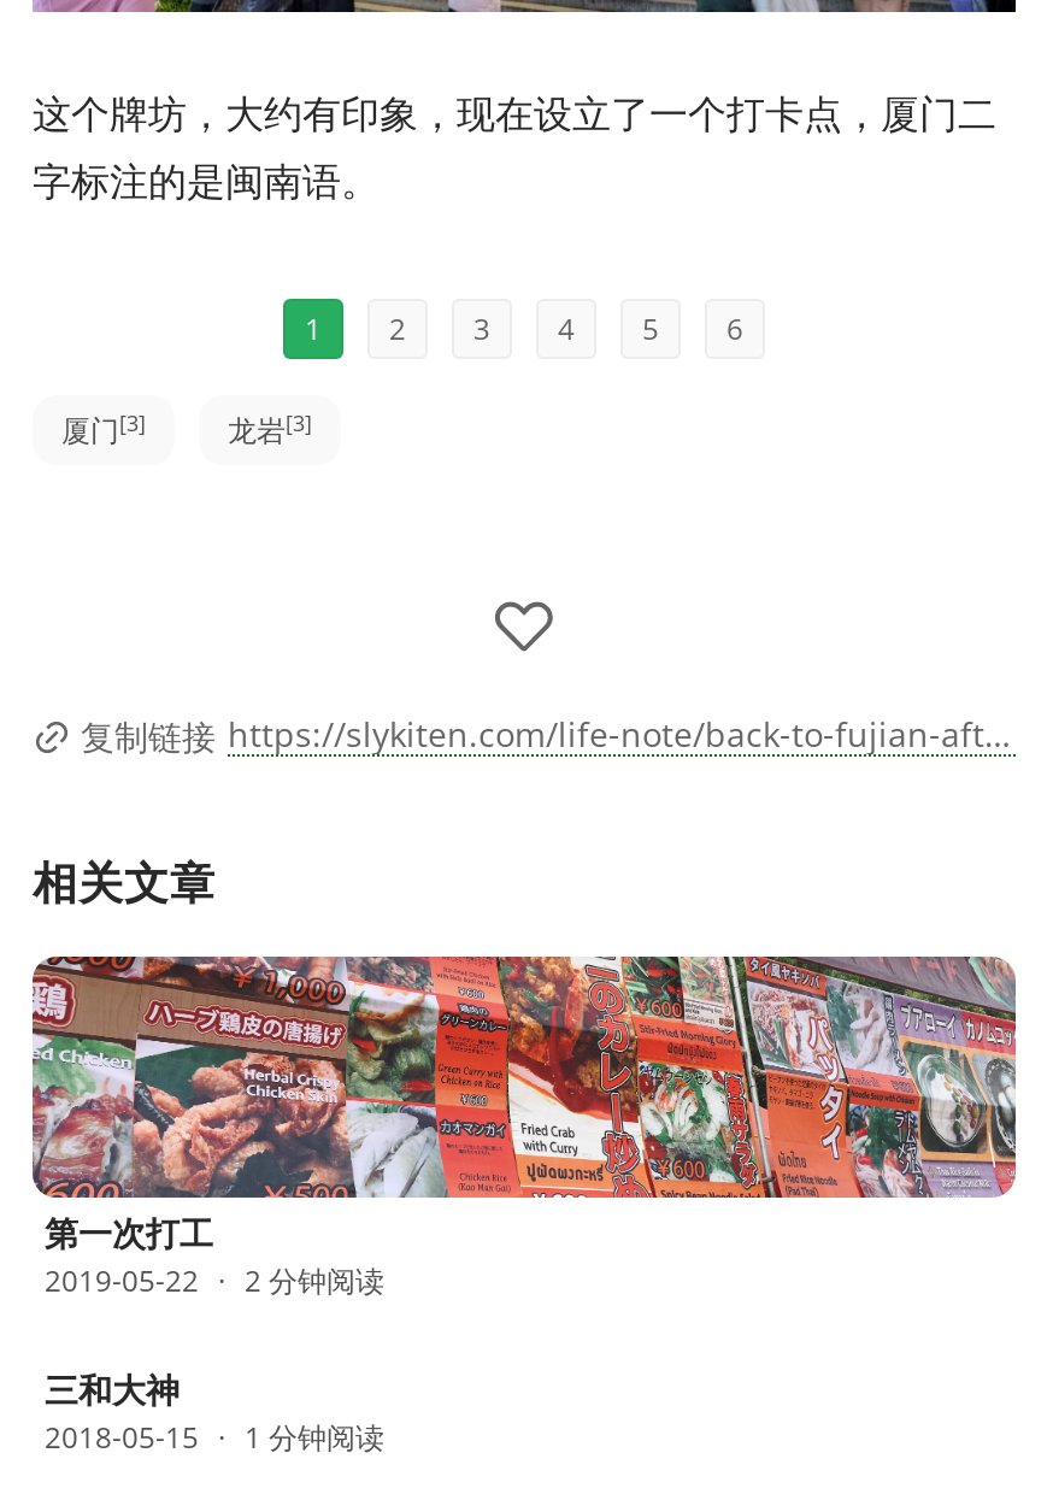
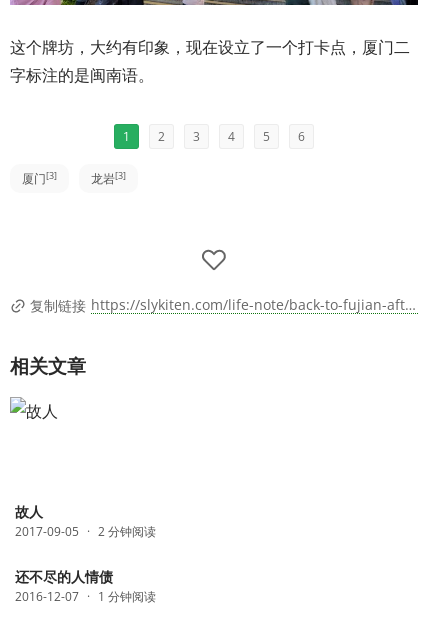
[30,954,1018,1200] [image] -> none
[45,1210,213,1302] 第一次打工 | 2019-05-22 -> [15,502,82,540] 故人 | 2017-09-05
[45,1367,206,1459] 三和大神 | 2018-05-15 -> [15,567,113,605] 还不尽的人情债 | 2016-12-07

